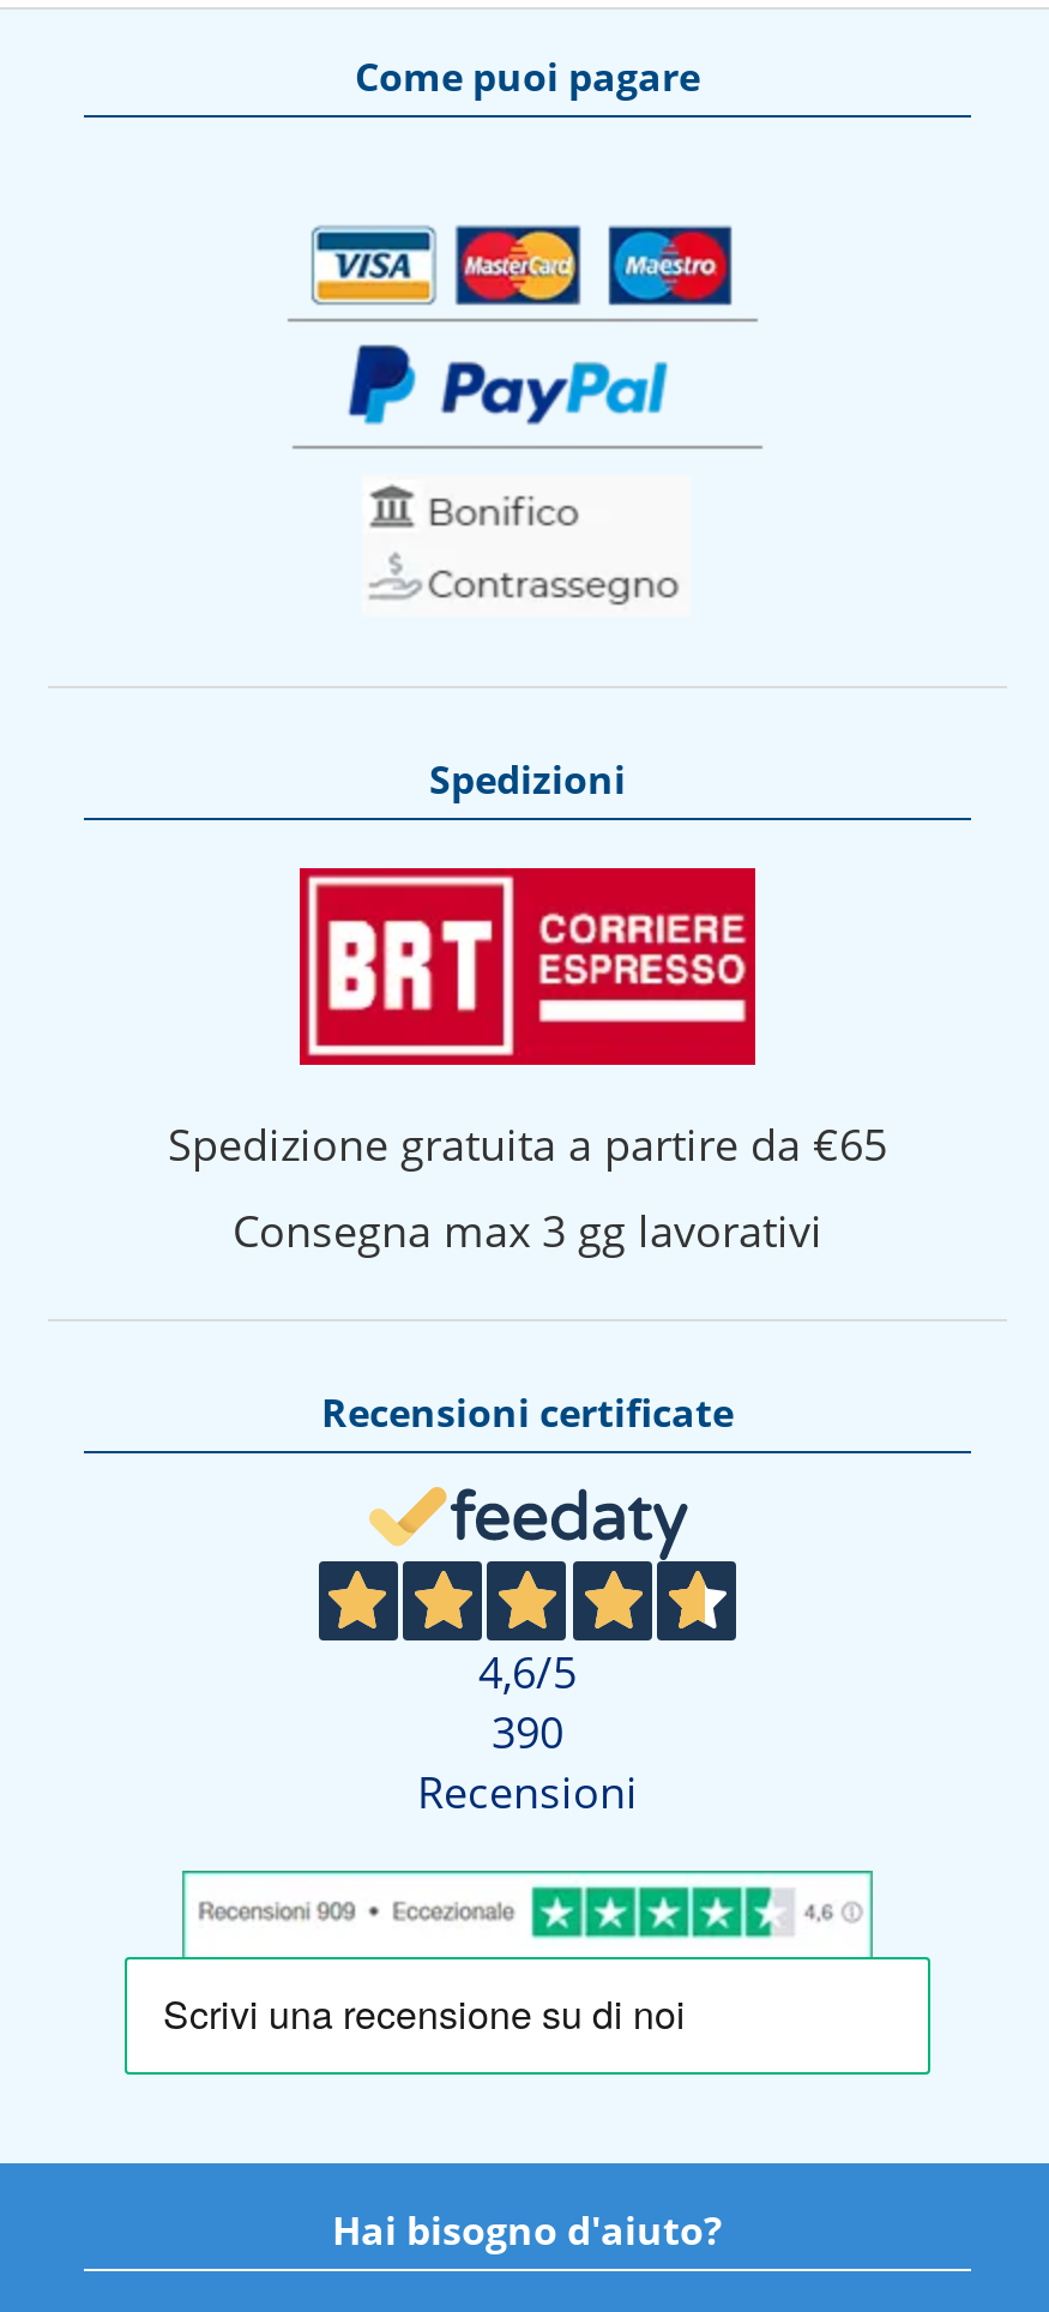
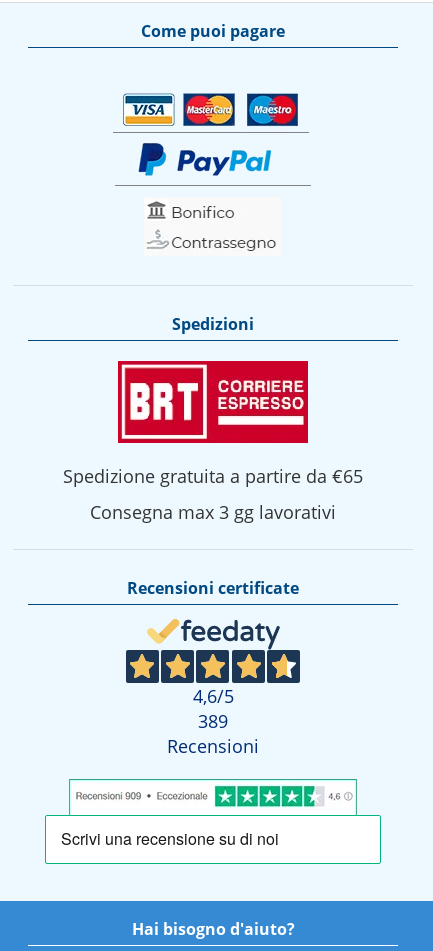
[492,1703,563,1761] 390 -> [198,709,228,733] 389

